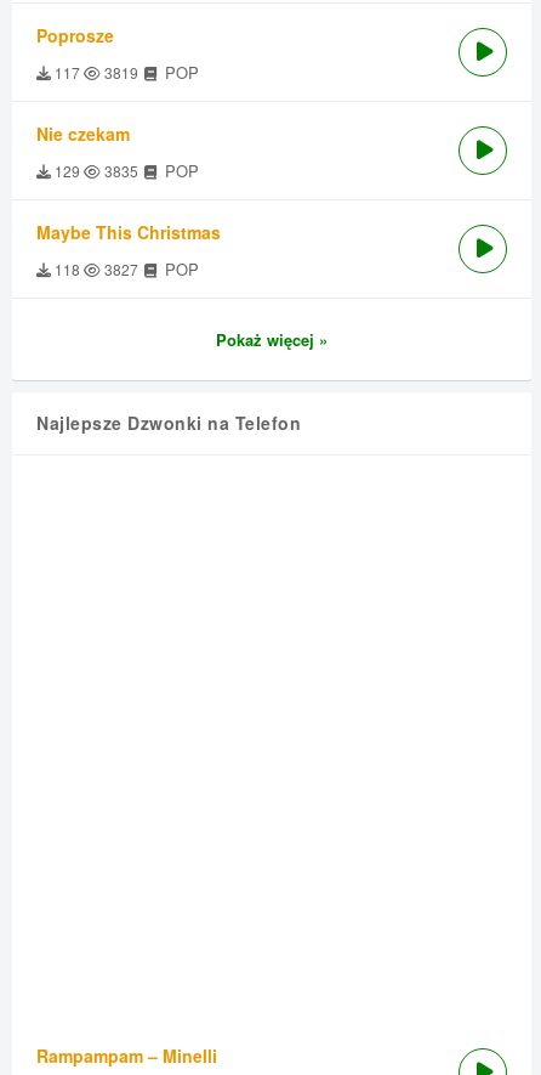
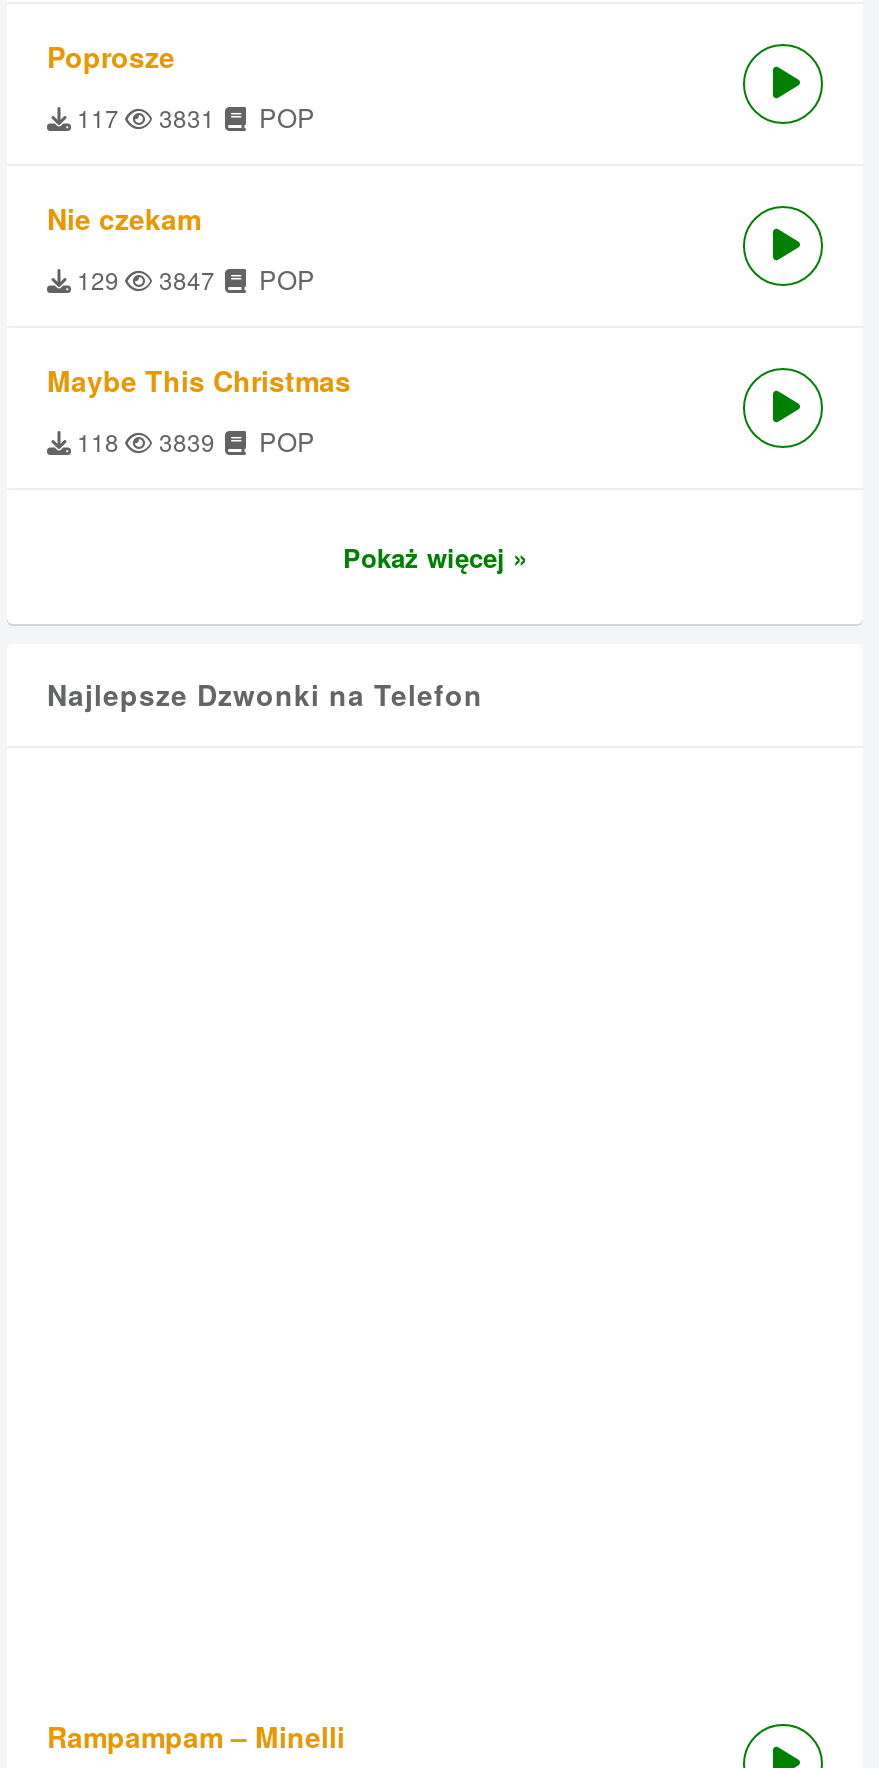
[51,61,199,84] 117 3819 POP -> [71,98,315,136] 117 3831 POP
[51,159,199,182] 129 3835 POP -> [71,260,315,298] 129 3847 POP
[51,258,199,281] 118 3827 POP -> [71,422,315,460] 118 3839 POP

